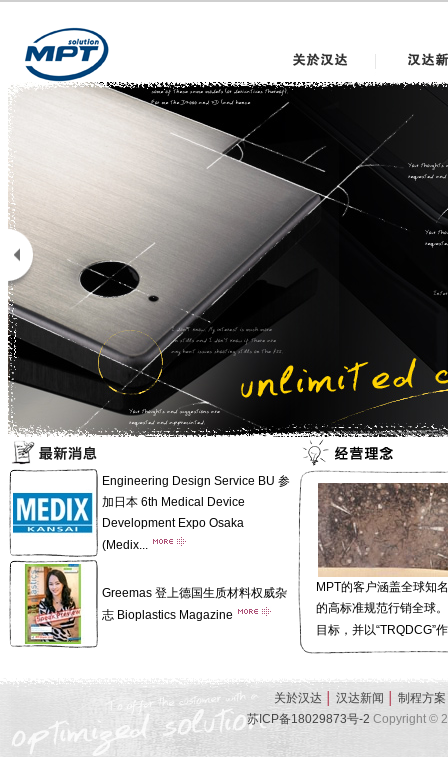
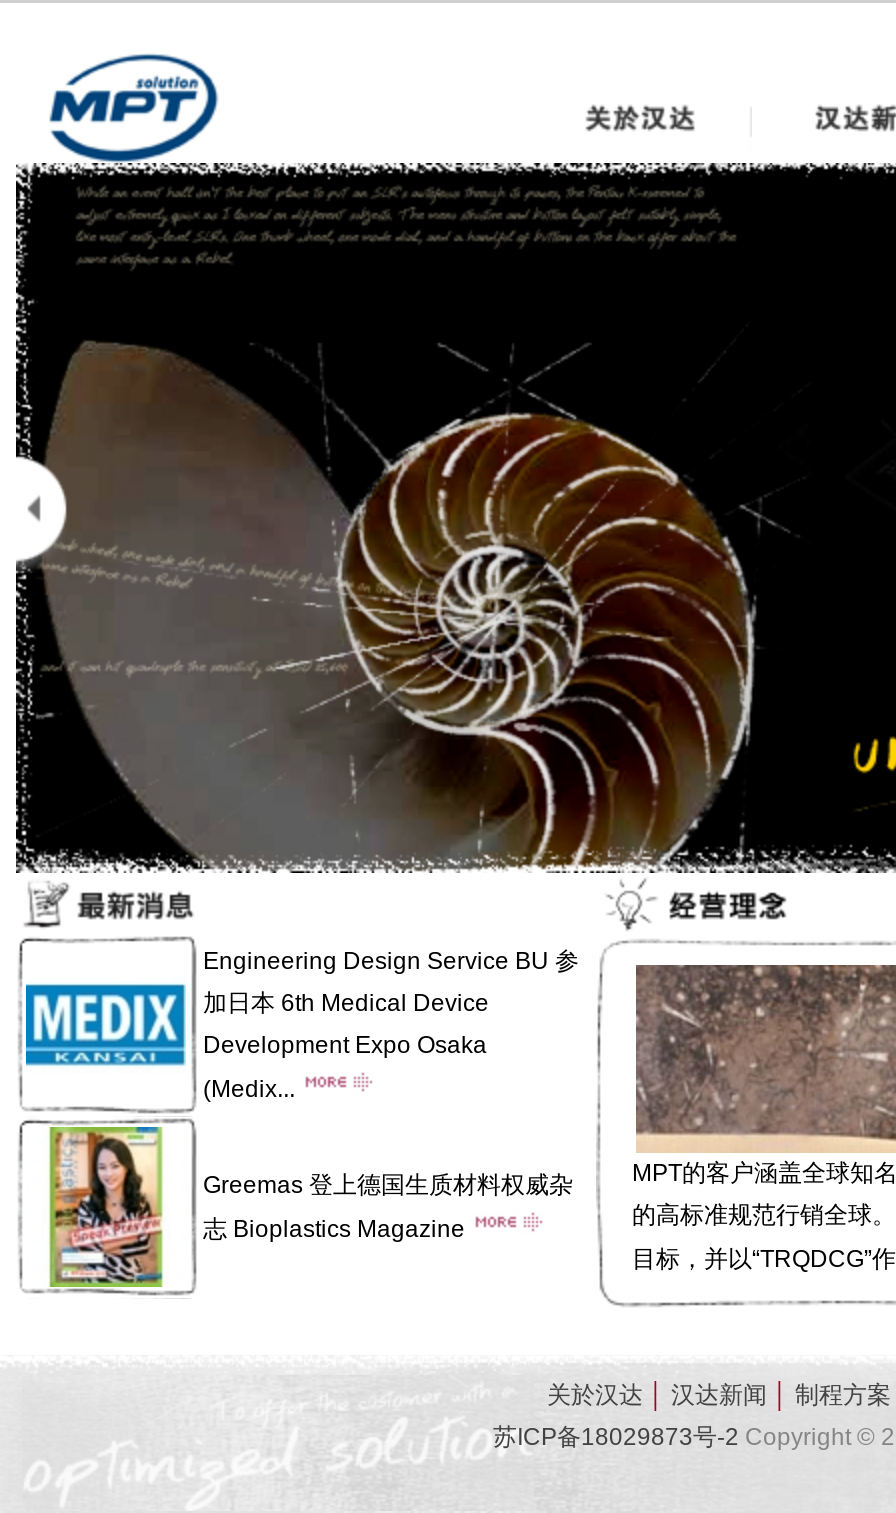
[8,81,445,437] [image] -> [14,161,890,875] [image]

